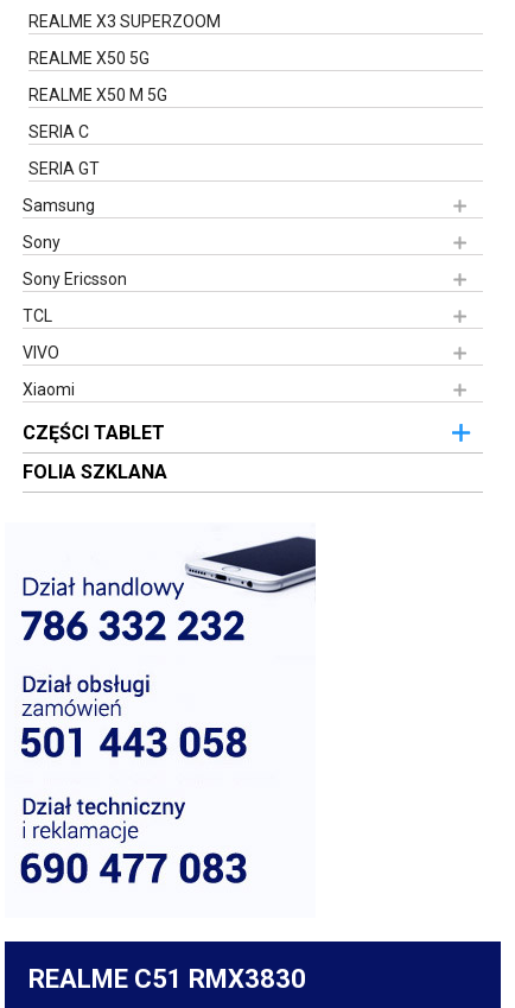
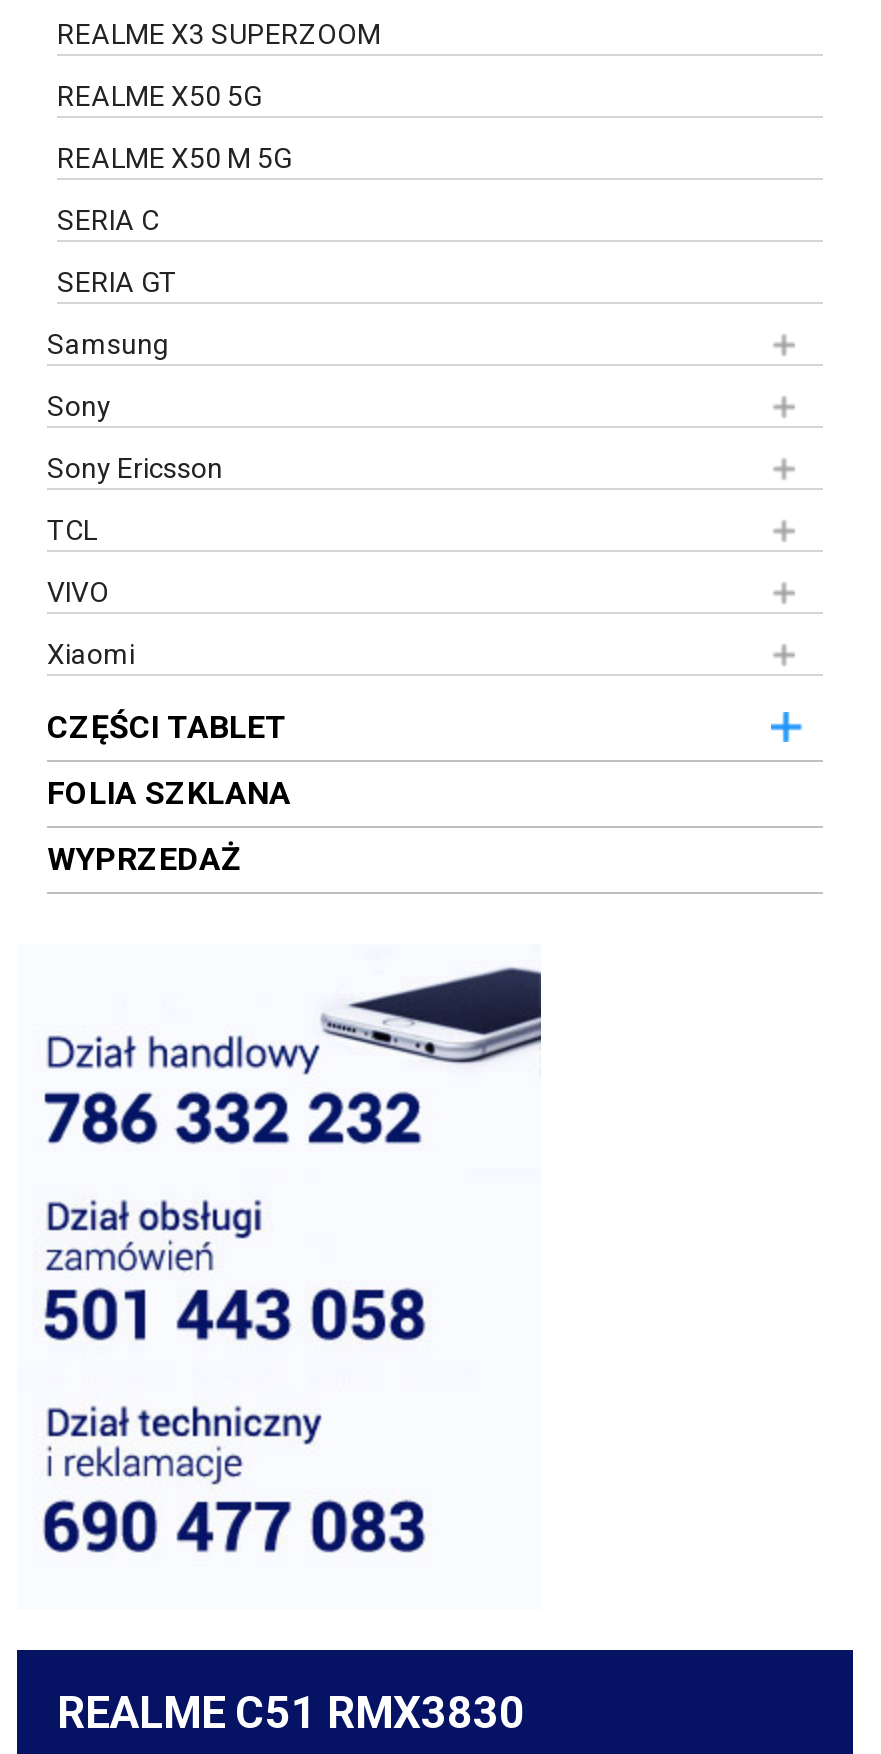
none -> [47,840,241,878] WYPRZEDAŻ

